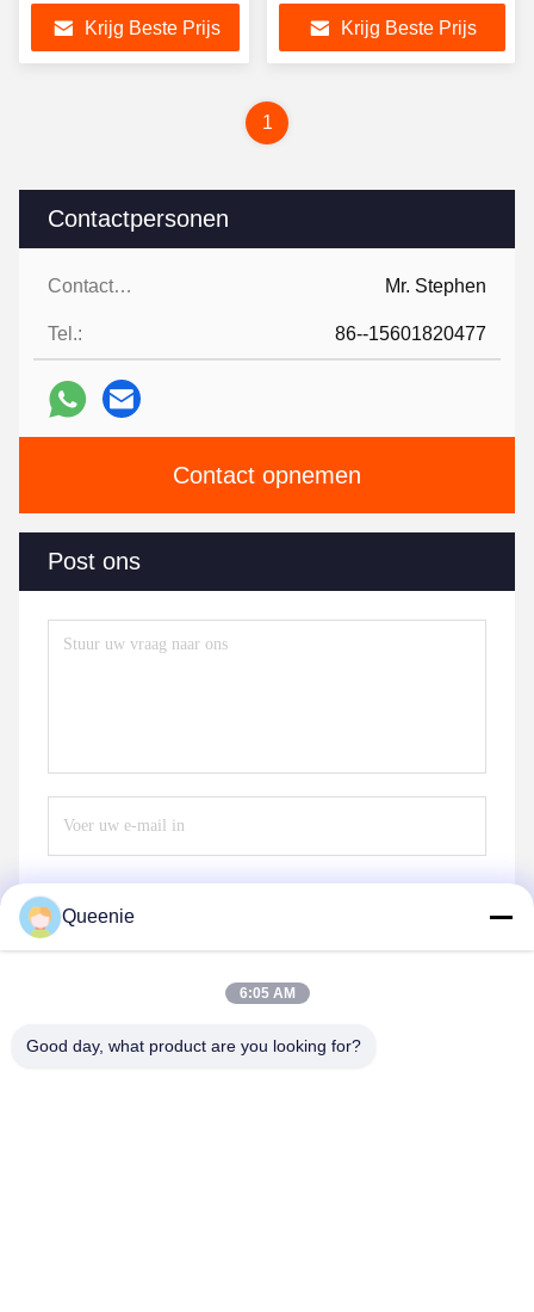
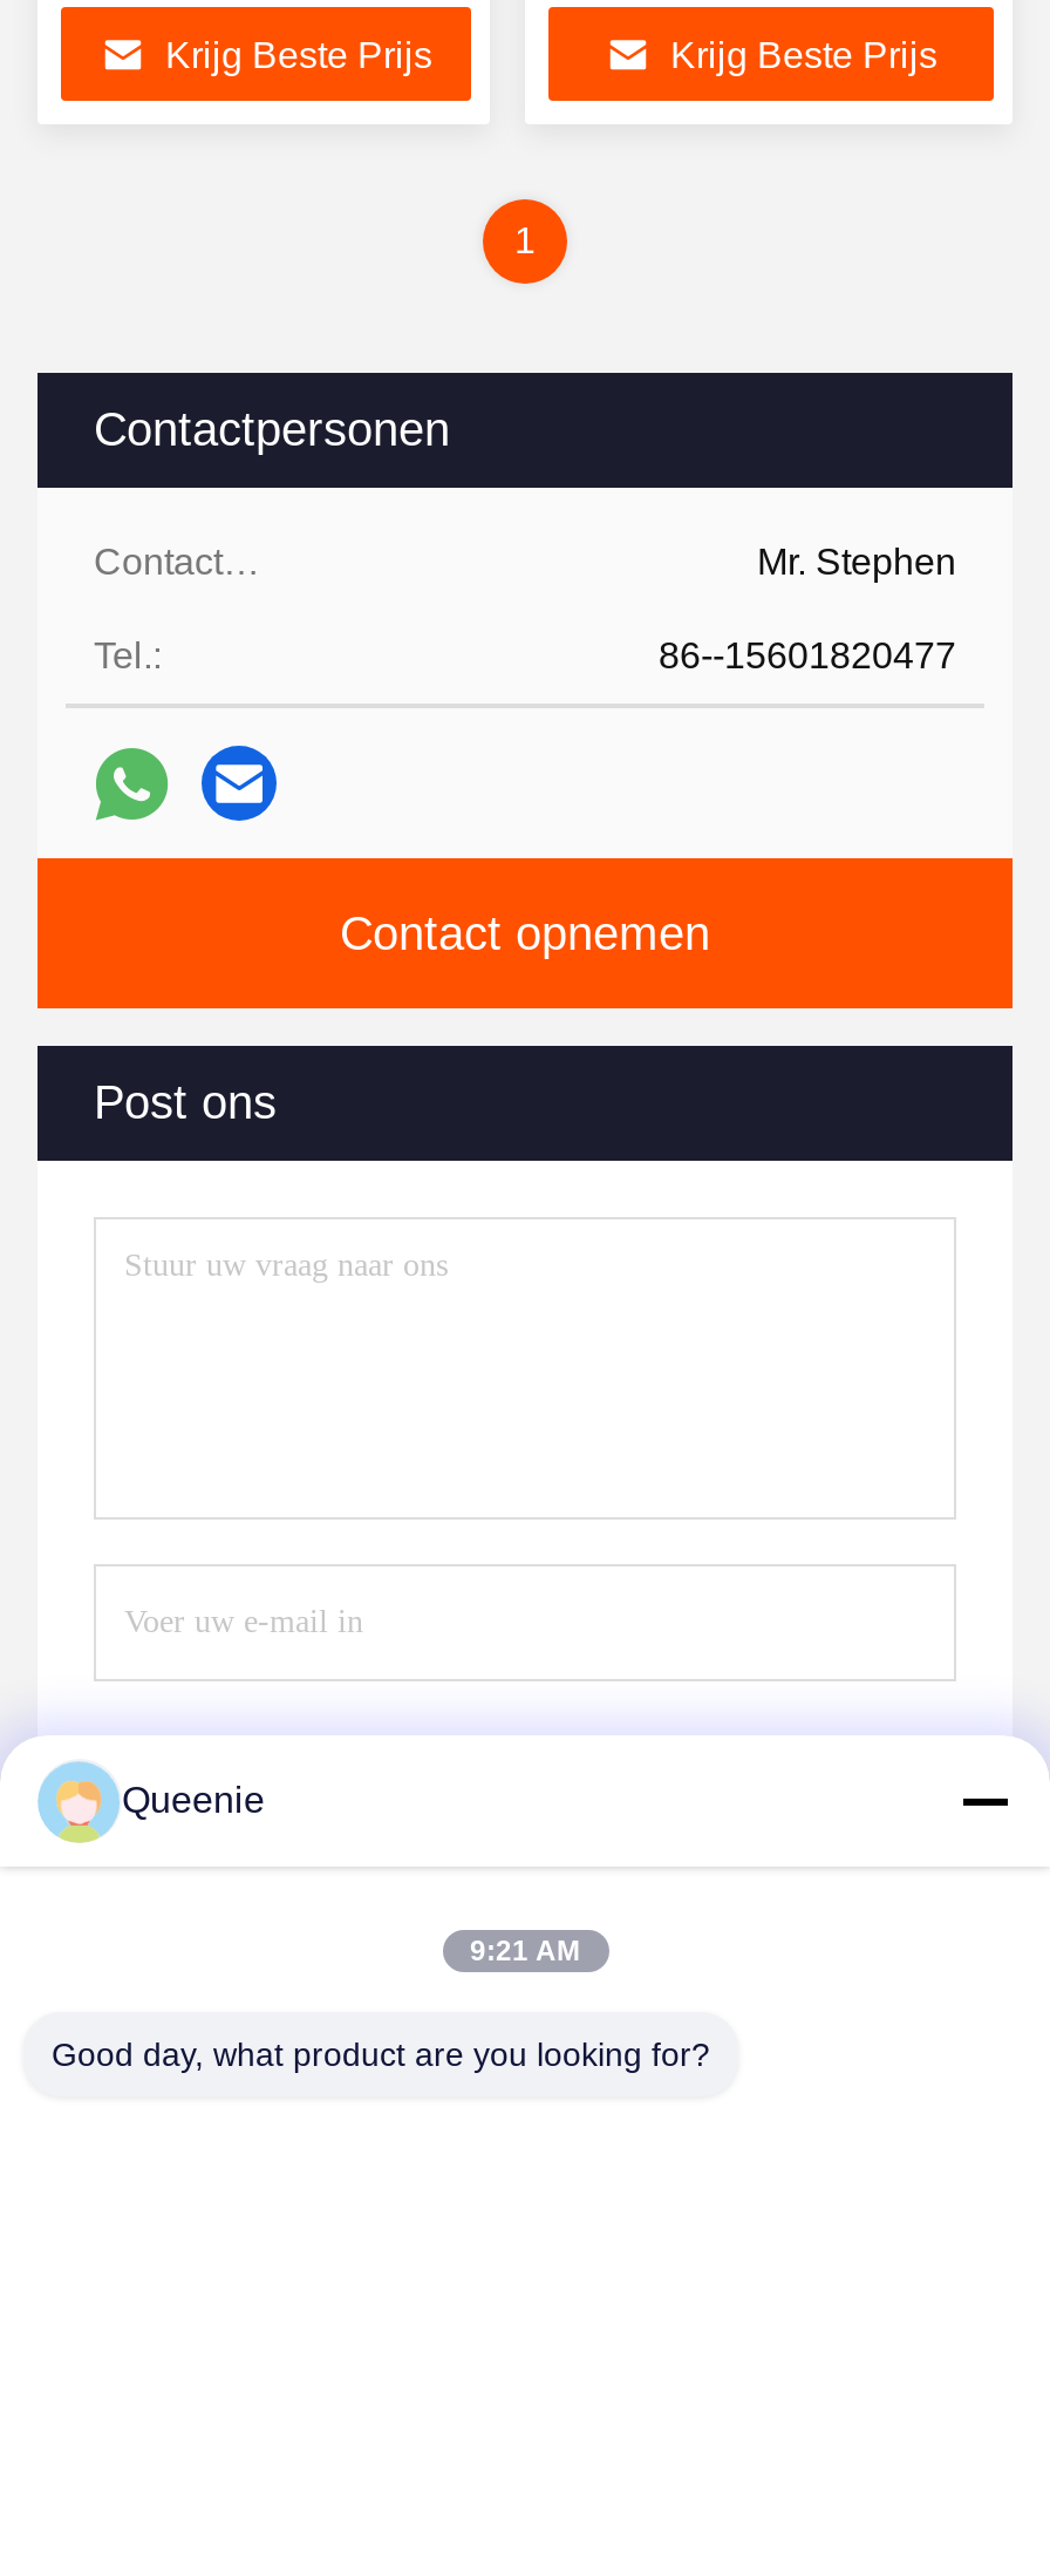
[239,985,295,1002] 6:05 AM -> [470,1935,580,1967] 9:21 AM

